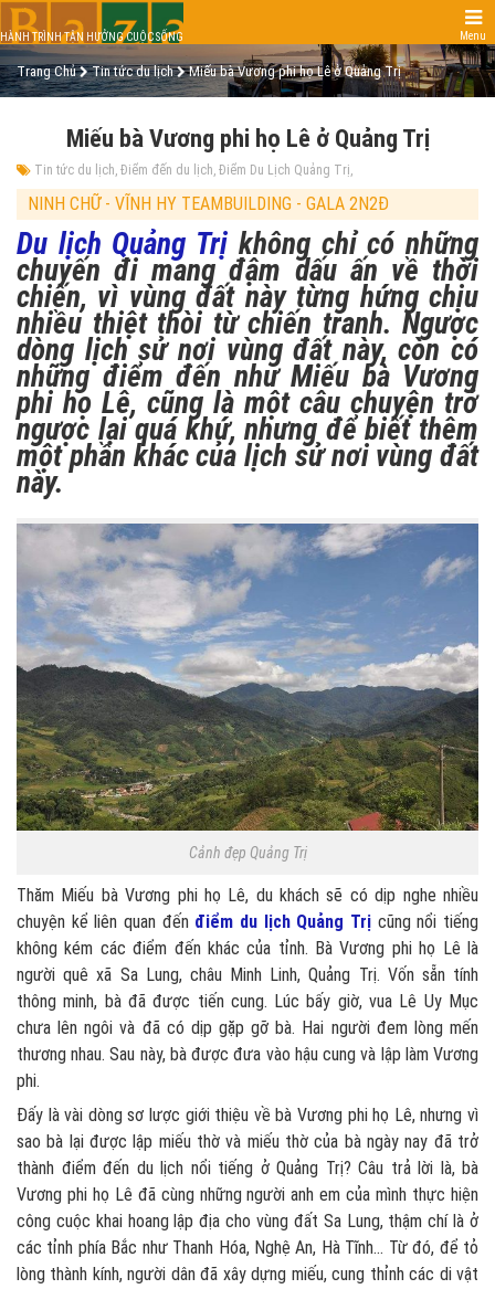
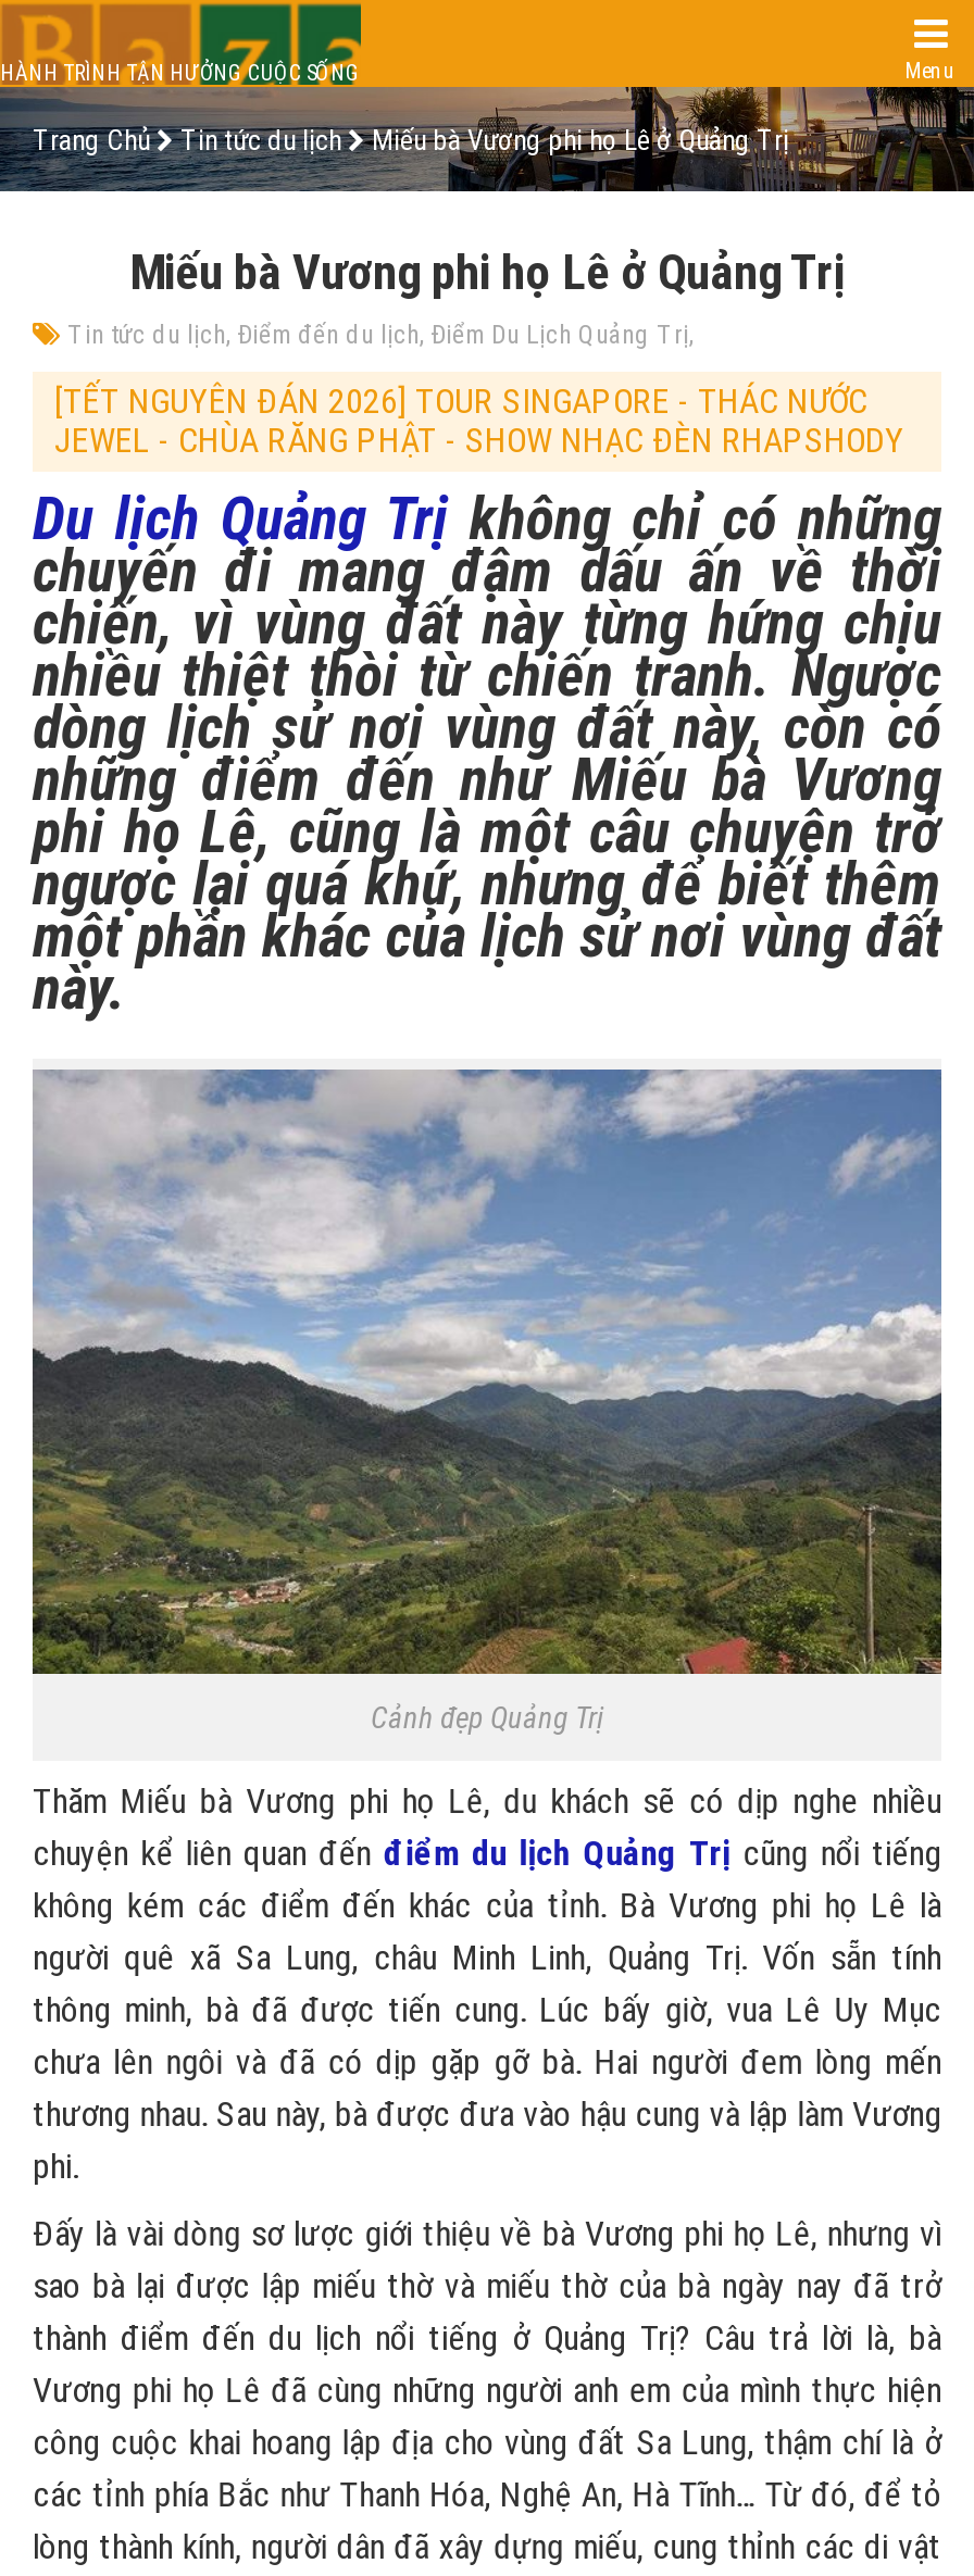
[28,193,389,214] NINH CHỮ - VĨNH HY TEAMBUILDING - GALA 2N2Đ -> [54,380,904,461] [TẾT NGUYÊN ĐÁN 2026] TOUR SINGAPORE - THÁC NƯỚC | JEWEL - CHÙA RĂNG PHẬT - SHOW NHẠC ĐÈN RHAPSHODY

